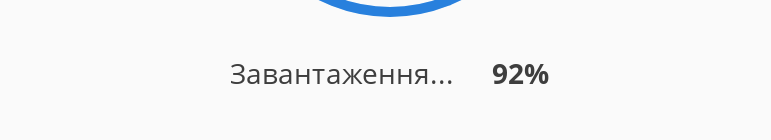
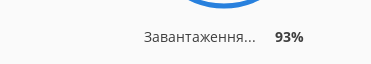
[230,53,550,91] Завантаження... 92% -> [144,26,304,45] Завантаження... 93%

